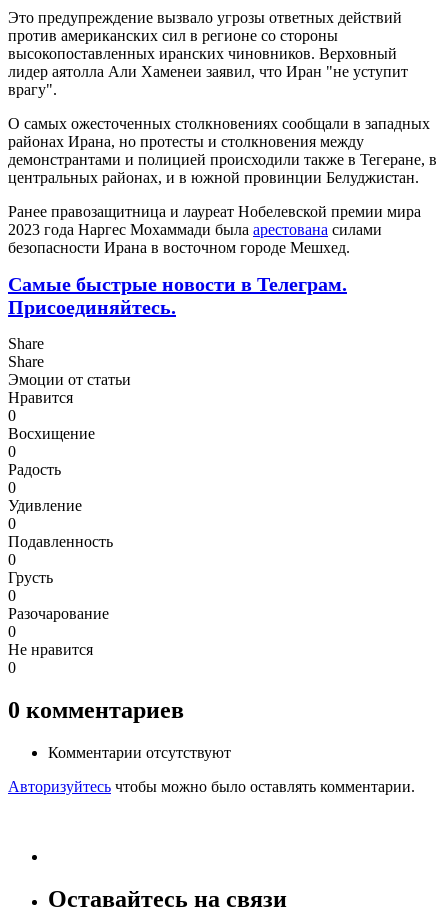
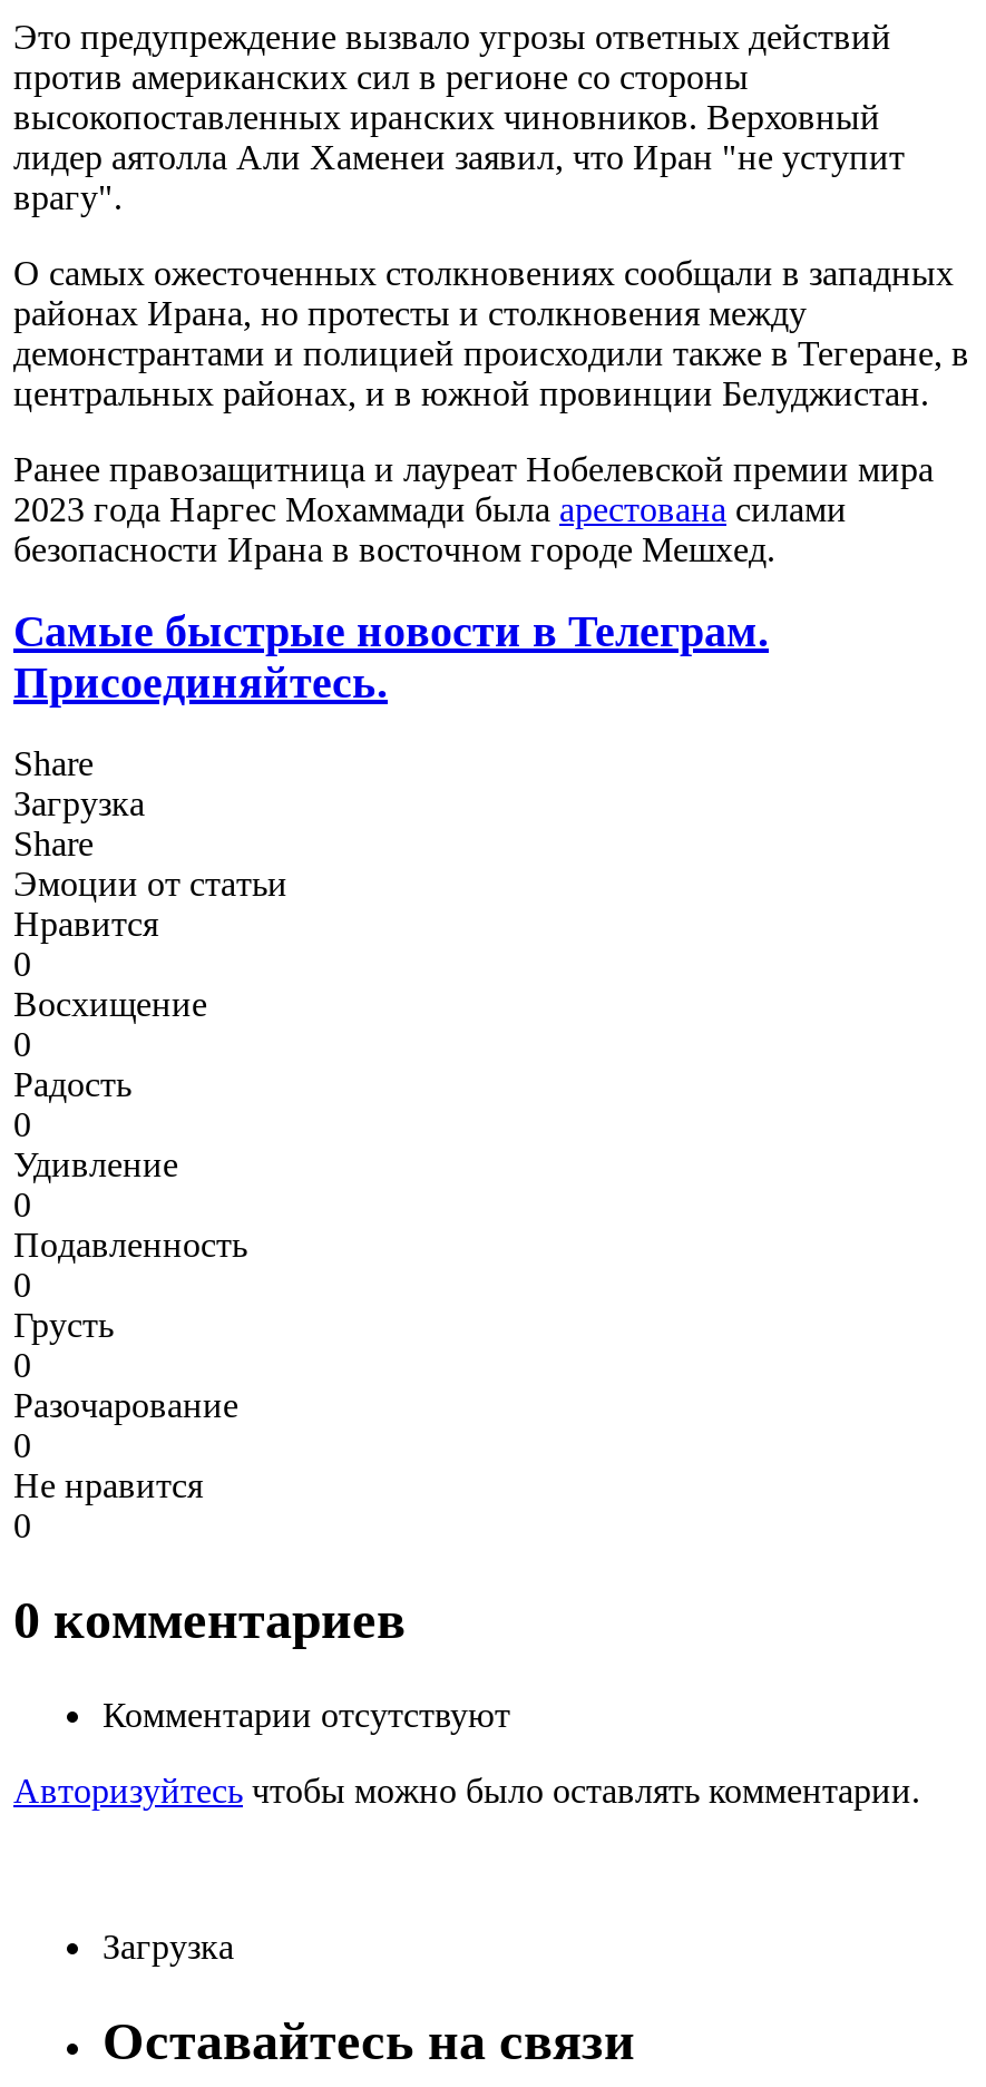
none -> [13,784,145,822] Загрузка
none -> [102,1927,234,1965] Загрузка

